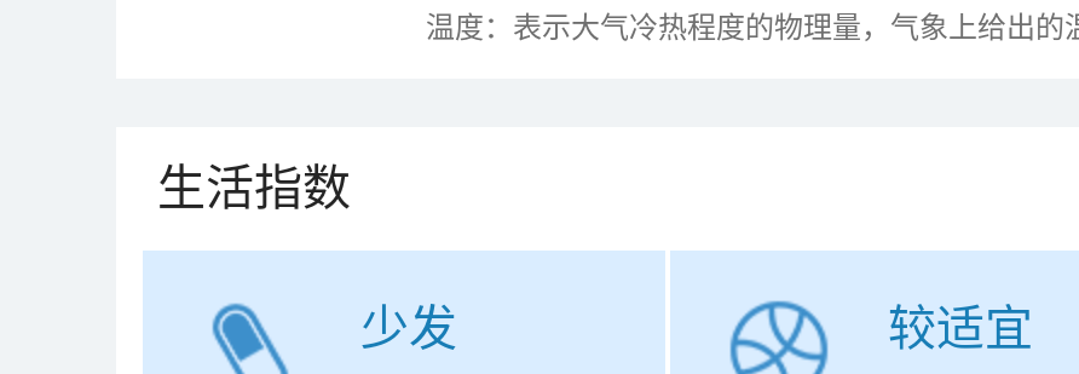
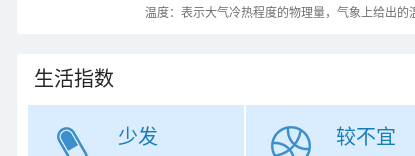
[888,301,1033,355] 较适宜 -> [336,126,396,148] 较不宜

